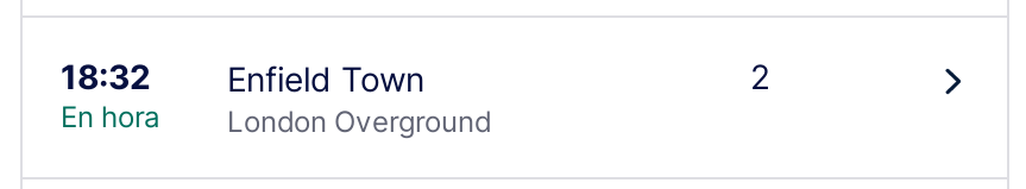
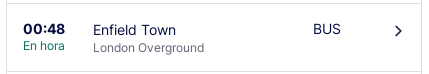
[61,56,424,99] 18:32 Enfield Town -> [23,20,176,38] 00:48 Enfield Town
[750,56,769,96] 2 -> [313,20,341,37] BUS

